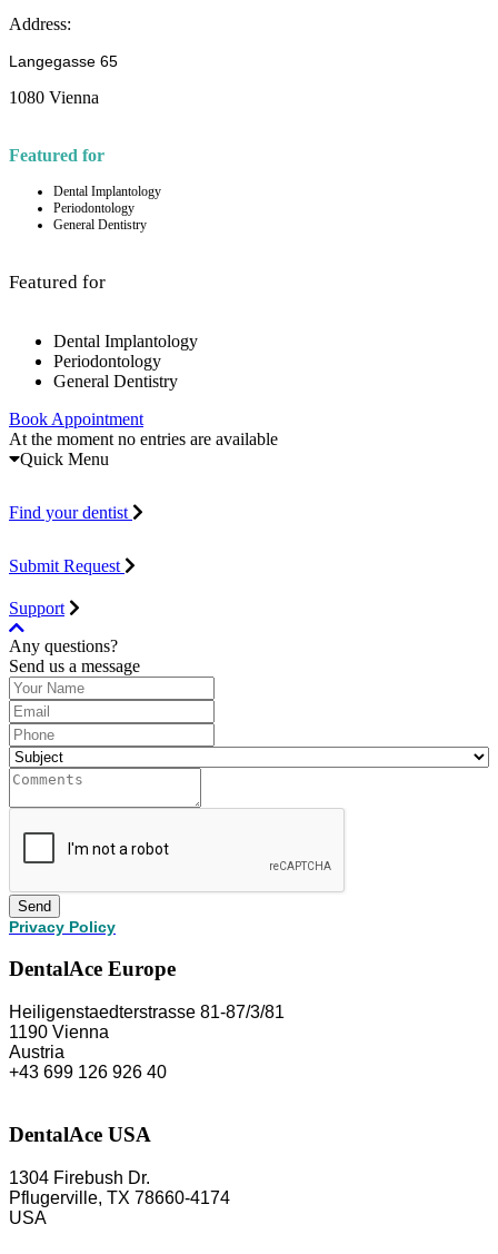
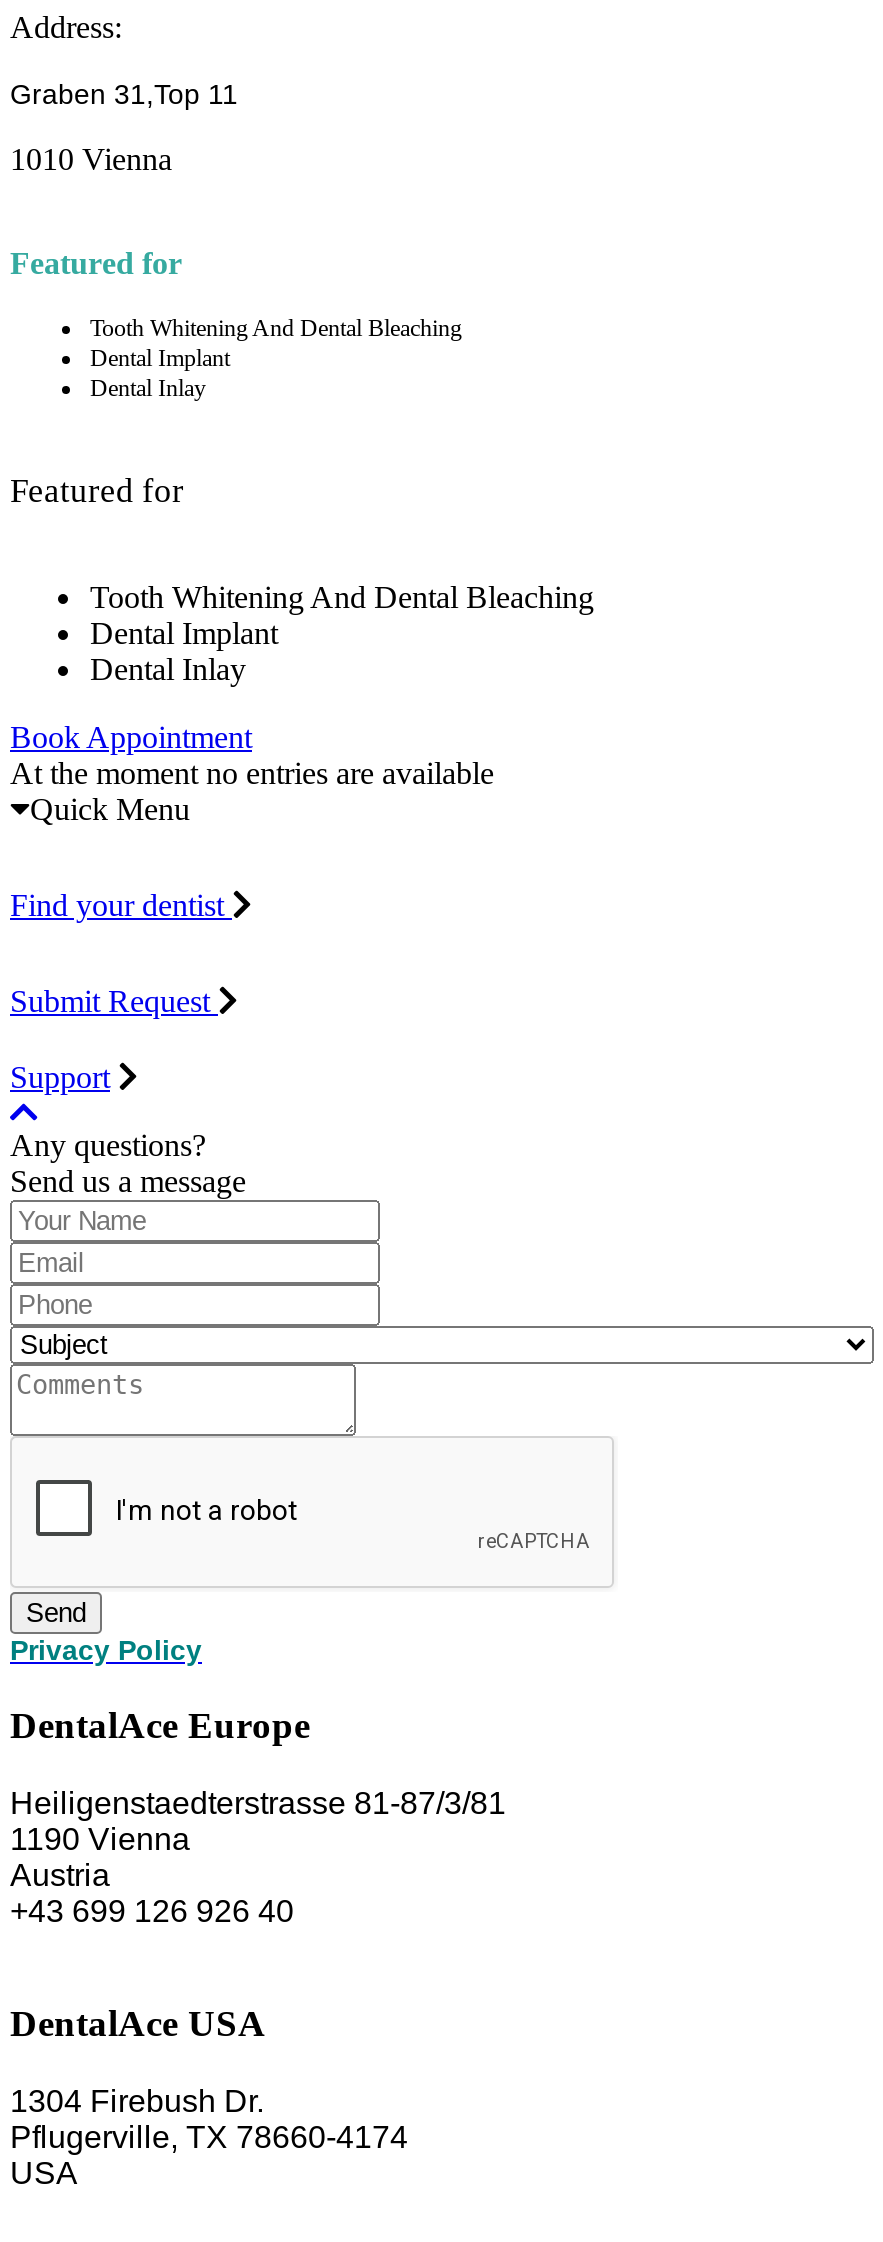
[9,53,118,70] Langegasse 65 -> [10,78,238,110] Graben 31,Top 11
[9,88,99,107] 1080 Vienna -> [10,142,172,176] 1010 Vienna
[53,184,161,233] Dental Implantology | Periodontology | General Dentistry -> [90,314,462,402] Tooth Whitening And Dental Bleaching | Dental Implant | Dental Inlay
[53,332,198,391] Dental Implantology | Periodontology | General Dentistry -> [90,580,594,686] Tooth Whitening And Dental Bleaching | Dental Implant | Dental Inlay

